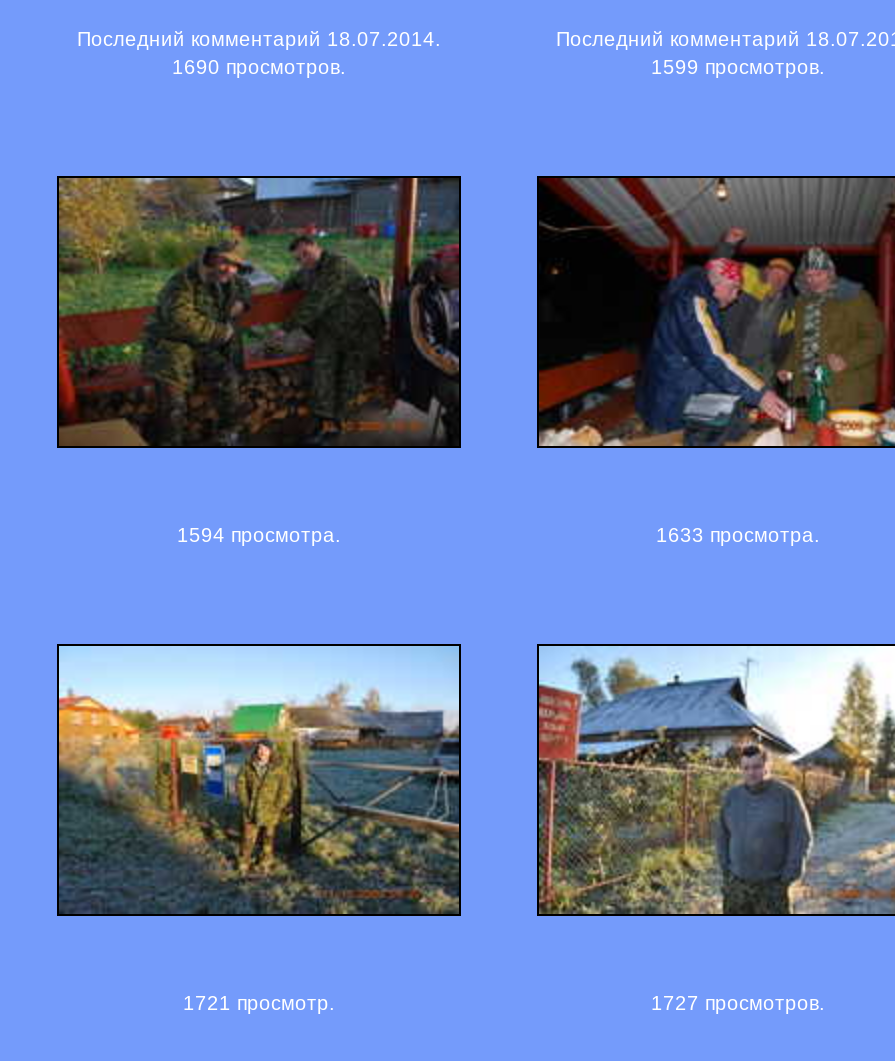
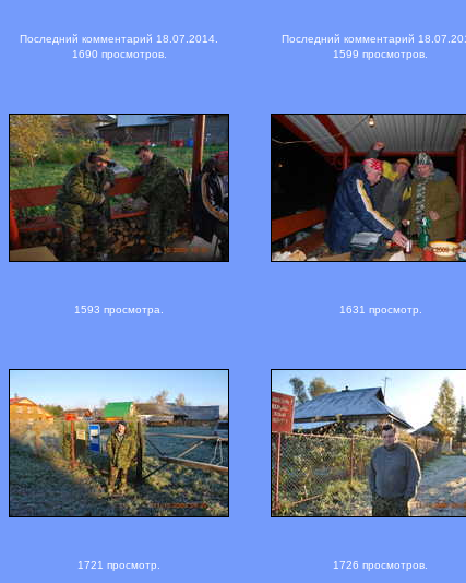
[177,524,820,546] 1594 просмотра. | 1633 просмотра. -> [74,304,422,316] 1593 просмотра. | 1631 просмотр.
[651,992,825,1014] 1727 просмотров. -> [333,559,428,571] 1726 просмотров.

